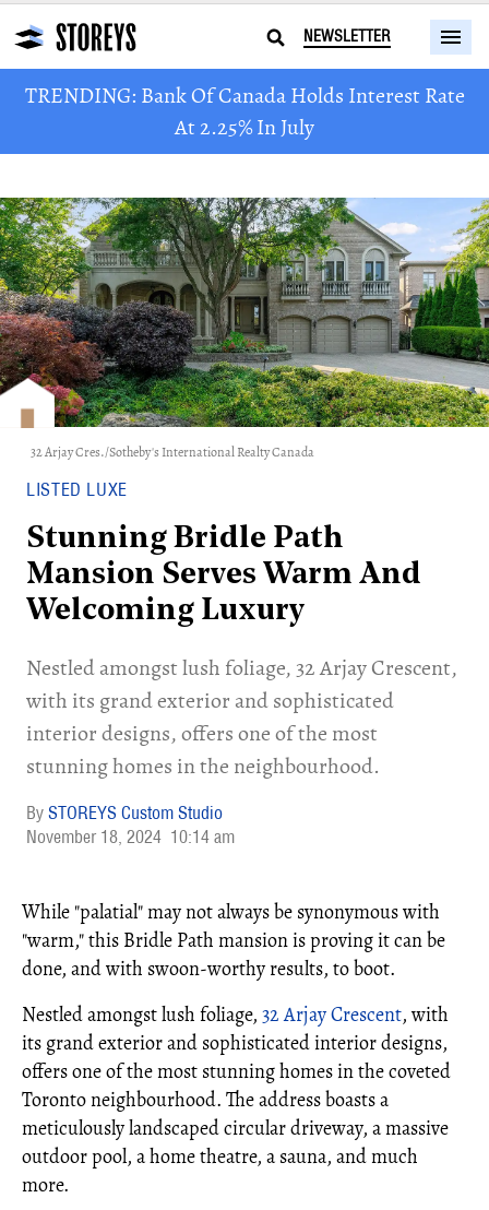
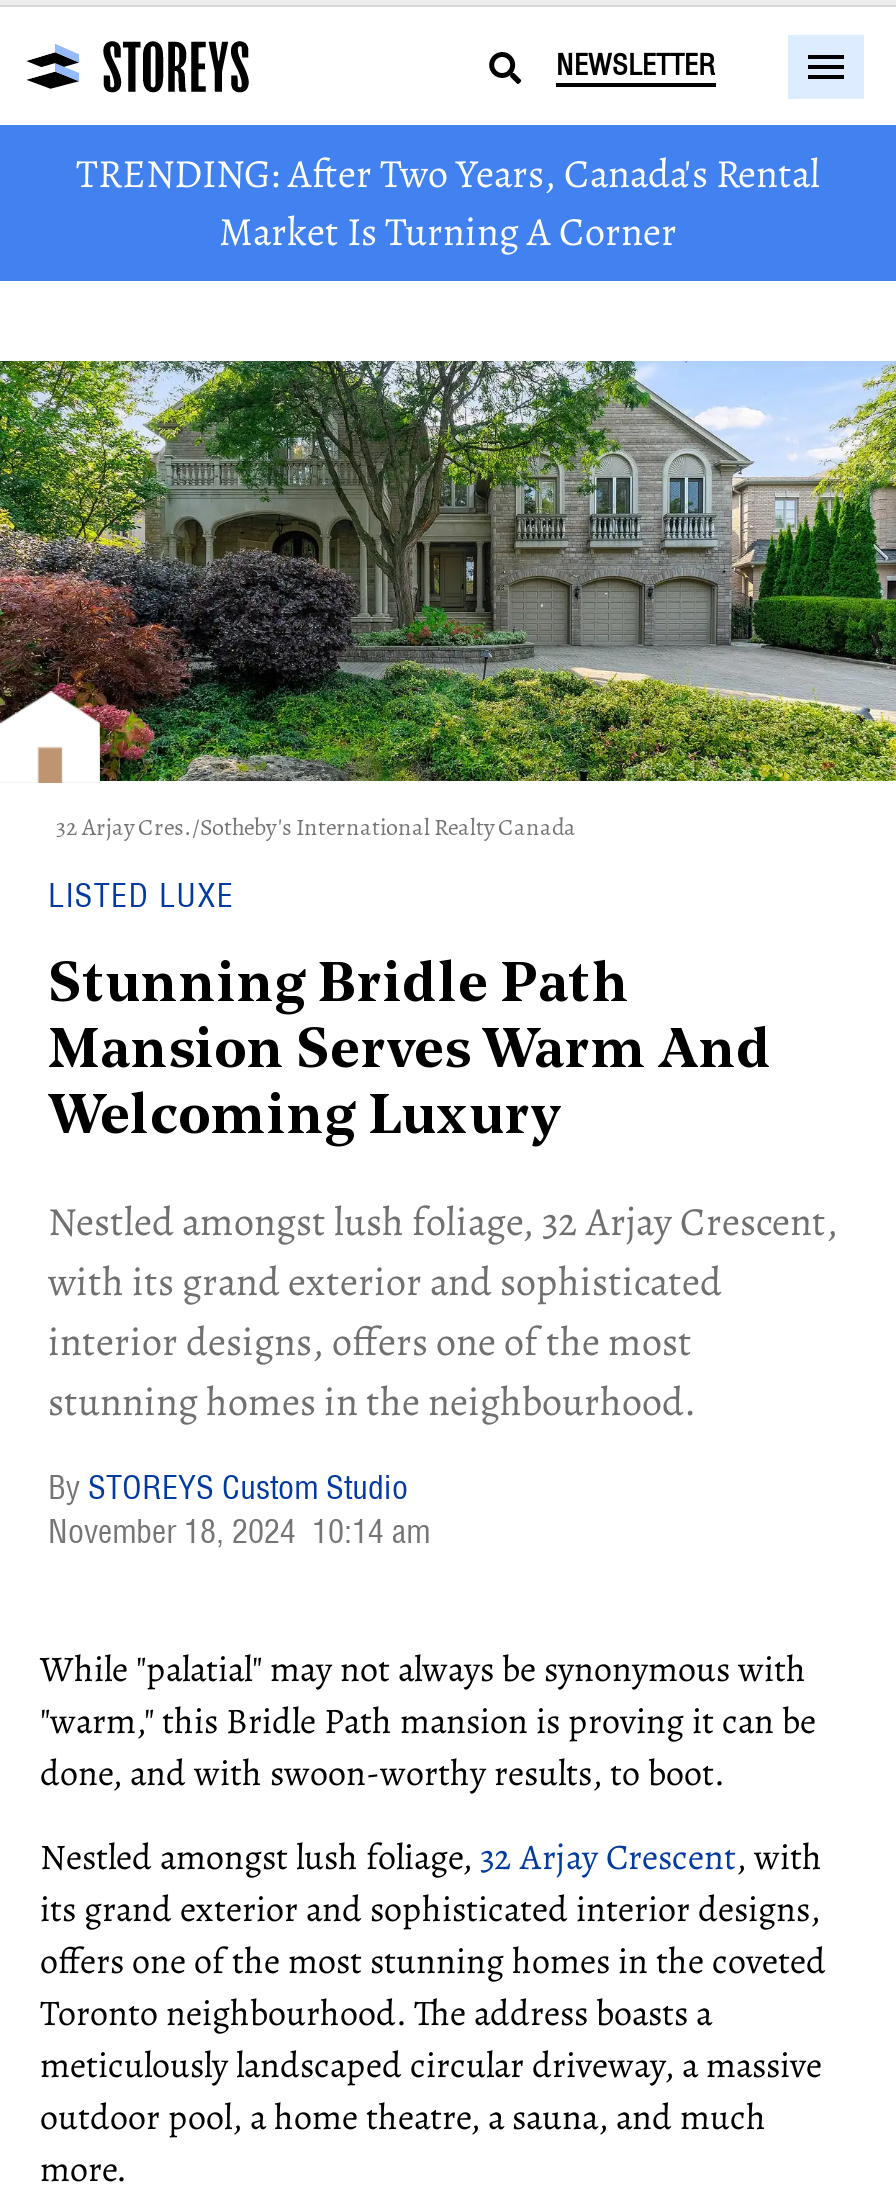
[25,81,464,142] TRENDING: Bank Of Canada Holds Interest Rate | At 2.25% In July -> [76,147,820,259] TRENDING: After Two Years, Canada's Rental | Market Is Turning A Corner

